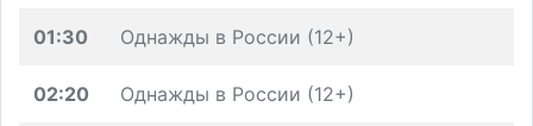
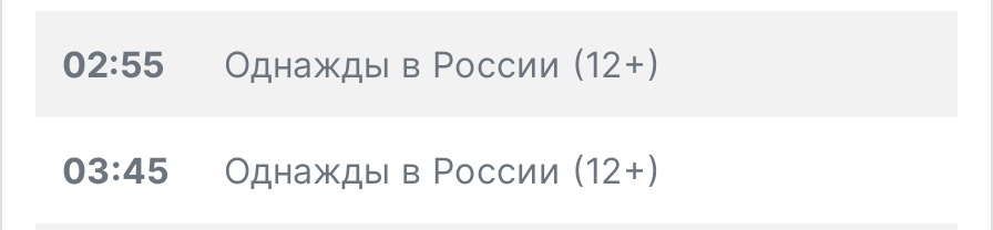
[33,25,355,49] 01:30 Однажды в России (12+) -> [62,42,661,86] 02:55 Однажды в России (12+)
[33,82,355,106] 02:20 Однажды в России (12+) -> [62,148,661,193] 03:45 Однажды в России (12+)

